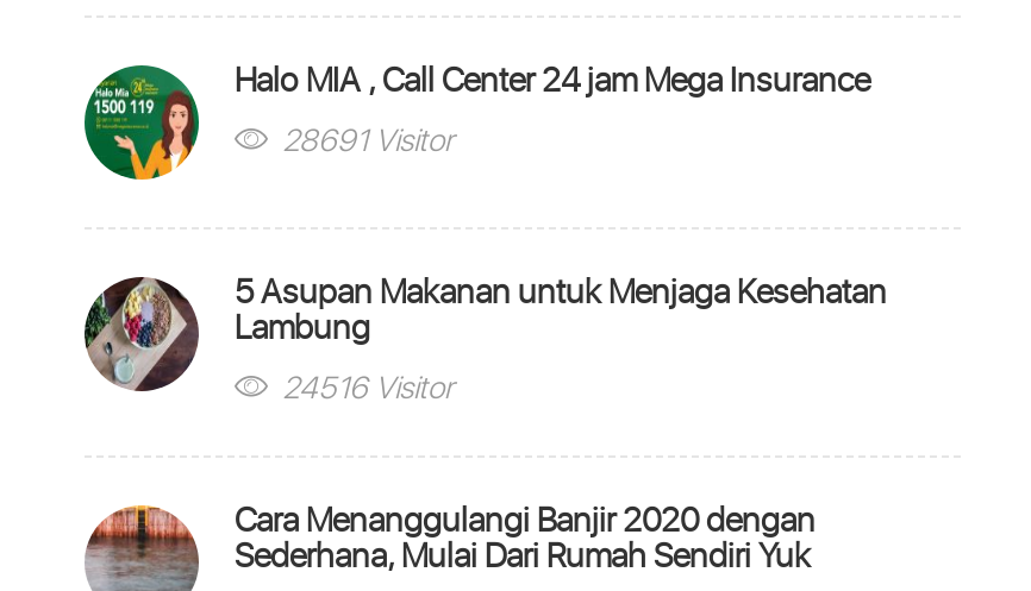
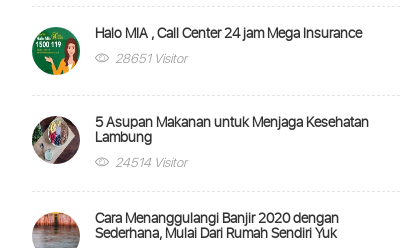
[275,120,454,165] 28691 Visitor -> [112,50,187,69] 28651 Visitor
[275,367,454,412] 24516 Visitor -> [112,154,187,173] 24514 Visitor

